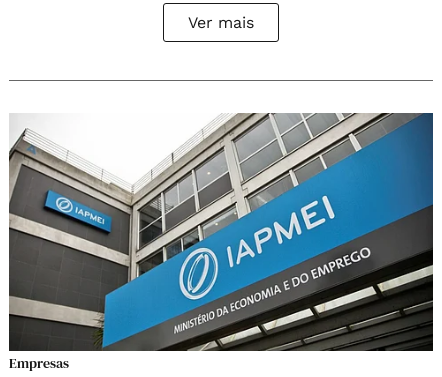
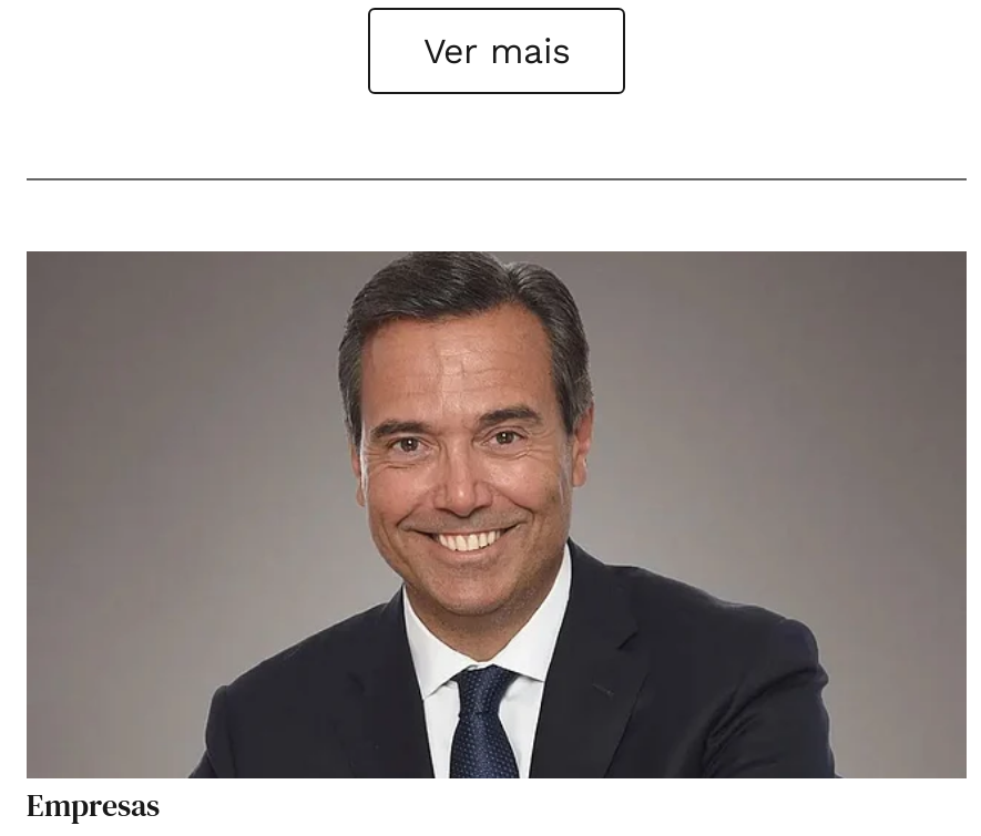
[9,113,433,352] [image] -> [24,249,969,781] [image]

